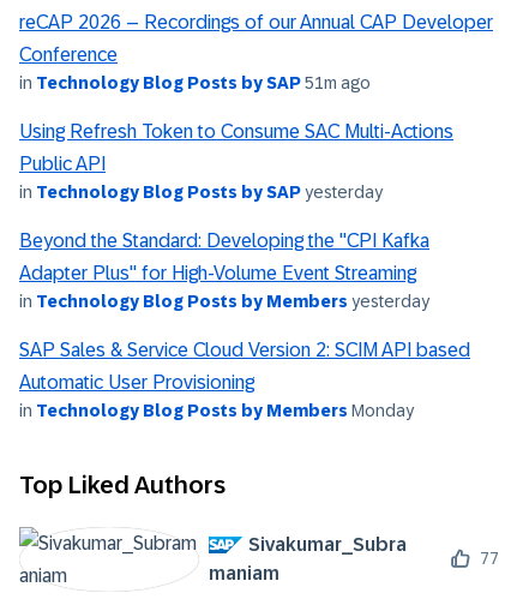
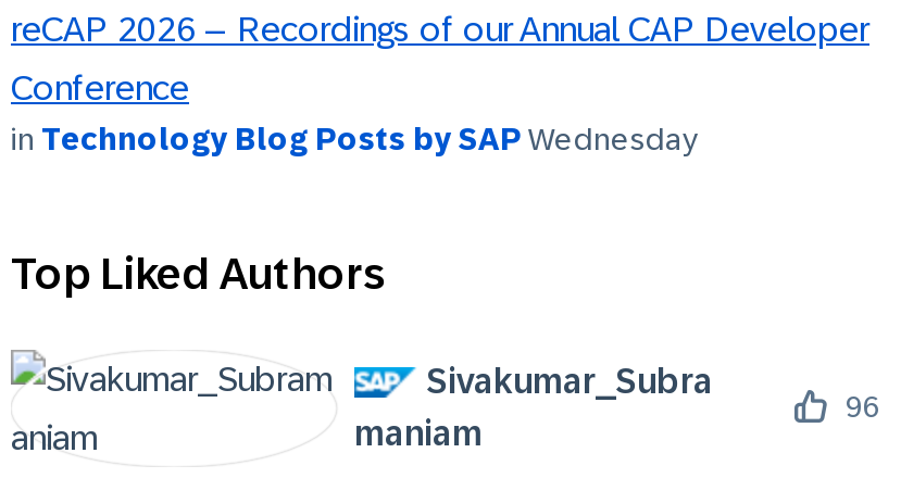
[19,73,470,420] in Technology Blog Posts by SAP 51m ago | Using Refresh Token to Consume SAC Multi-Actions | Public API | in Technology Blog Posts by SAP yesterday | Beyond the Standard: Developing the "CPI Kafka | Adapter Plus" for High-Volume Event Streaming | in Technology Blog Posts by Members yesterday | SAP Sales & Service Cloud Version 2: SCIM API based | Automatic User Provisioning | in Technology Blog Posts by Members Monday -> [11,121,698,156] in Technology Blog Posts by SAP Wednesday
[476,549,499,568] 77 -> [839,389,880,424] 96

